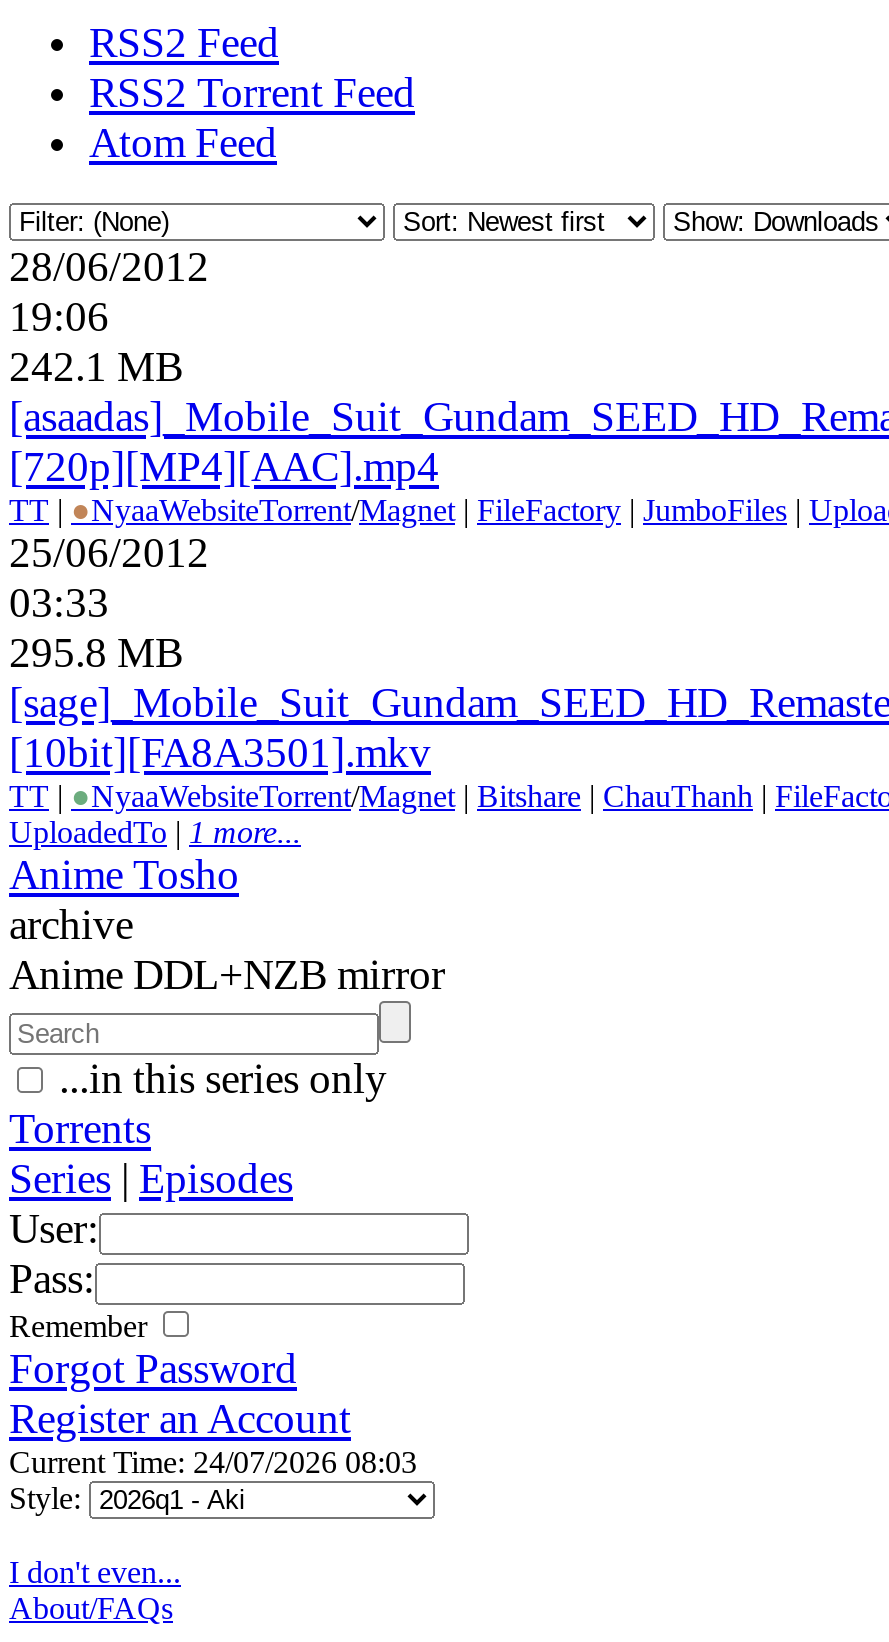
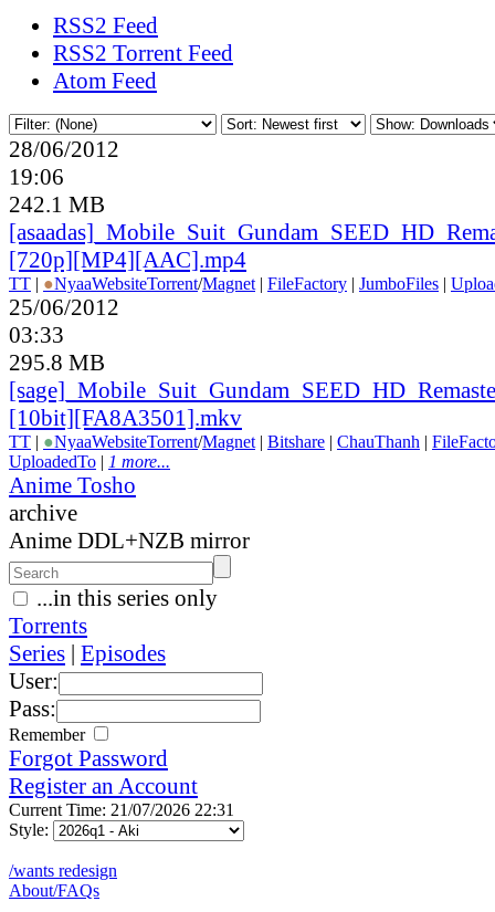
[9,1445,417,1479] Current Time: 24/07/2026 08:03 -> [9,800,234,819] Current Time: 21/07/2026 22:31
[9,1555,181,1589] I don't even... -> [9,861,117,880] /wants redesign

